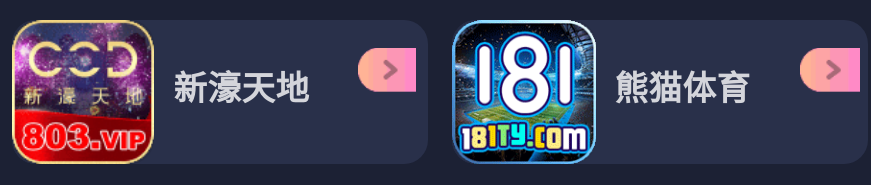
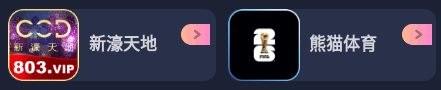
[14,21,152,165] [image] -> [10,11,78,74] [image]
[454,23,596,163] [image] -> [229,12,299,79] [image]

